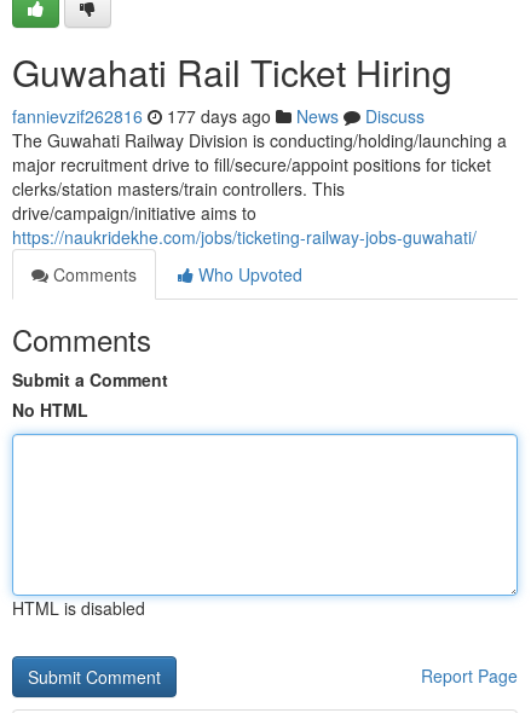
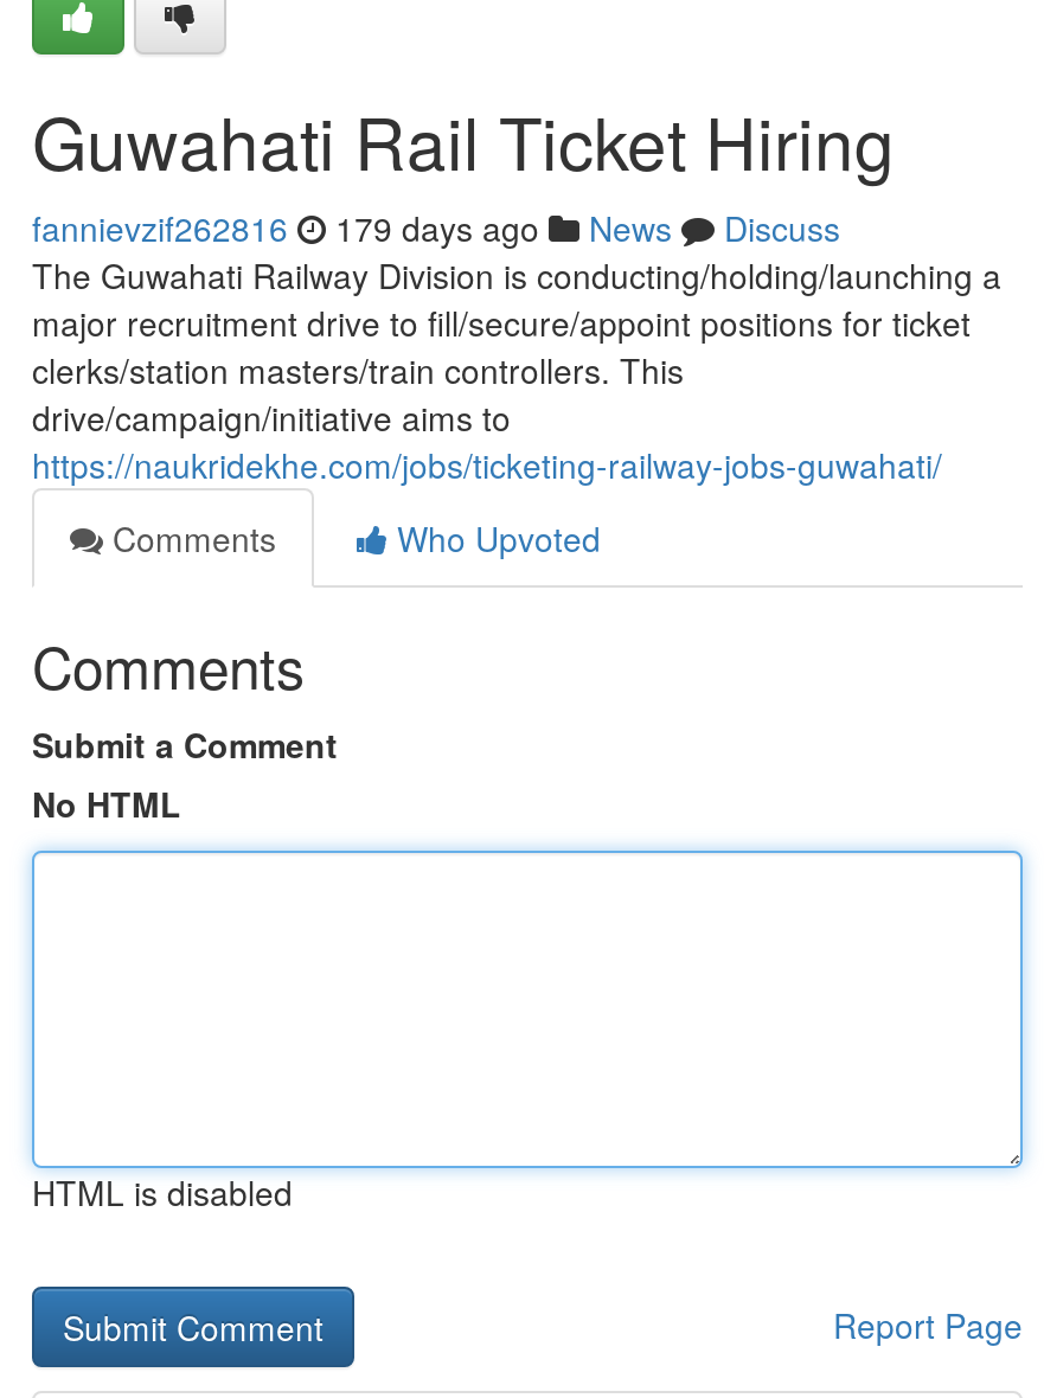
[12,104,425,128] fannievzif262816 177 days ago News Discuss -> [32,204,840,251] fannievzif262816 179 days ago News Discuss

